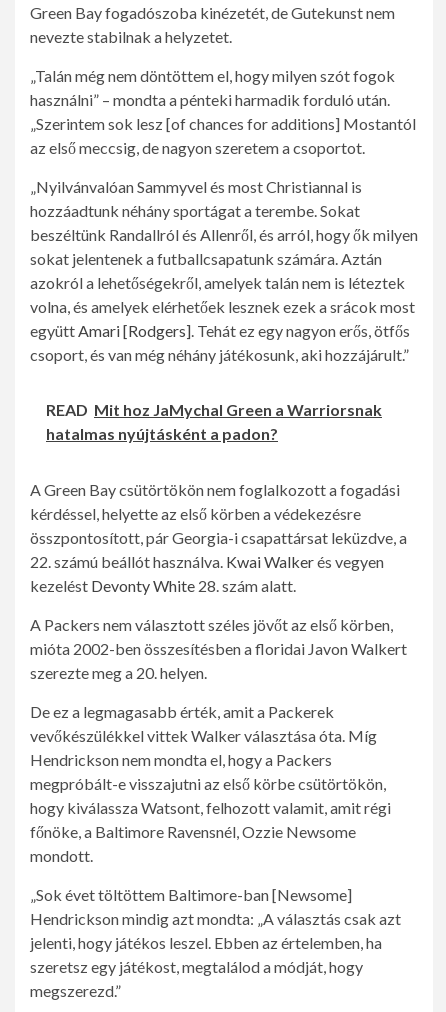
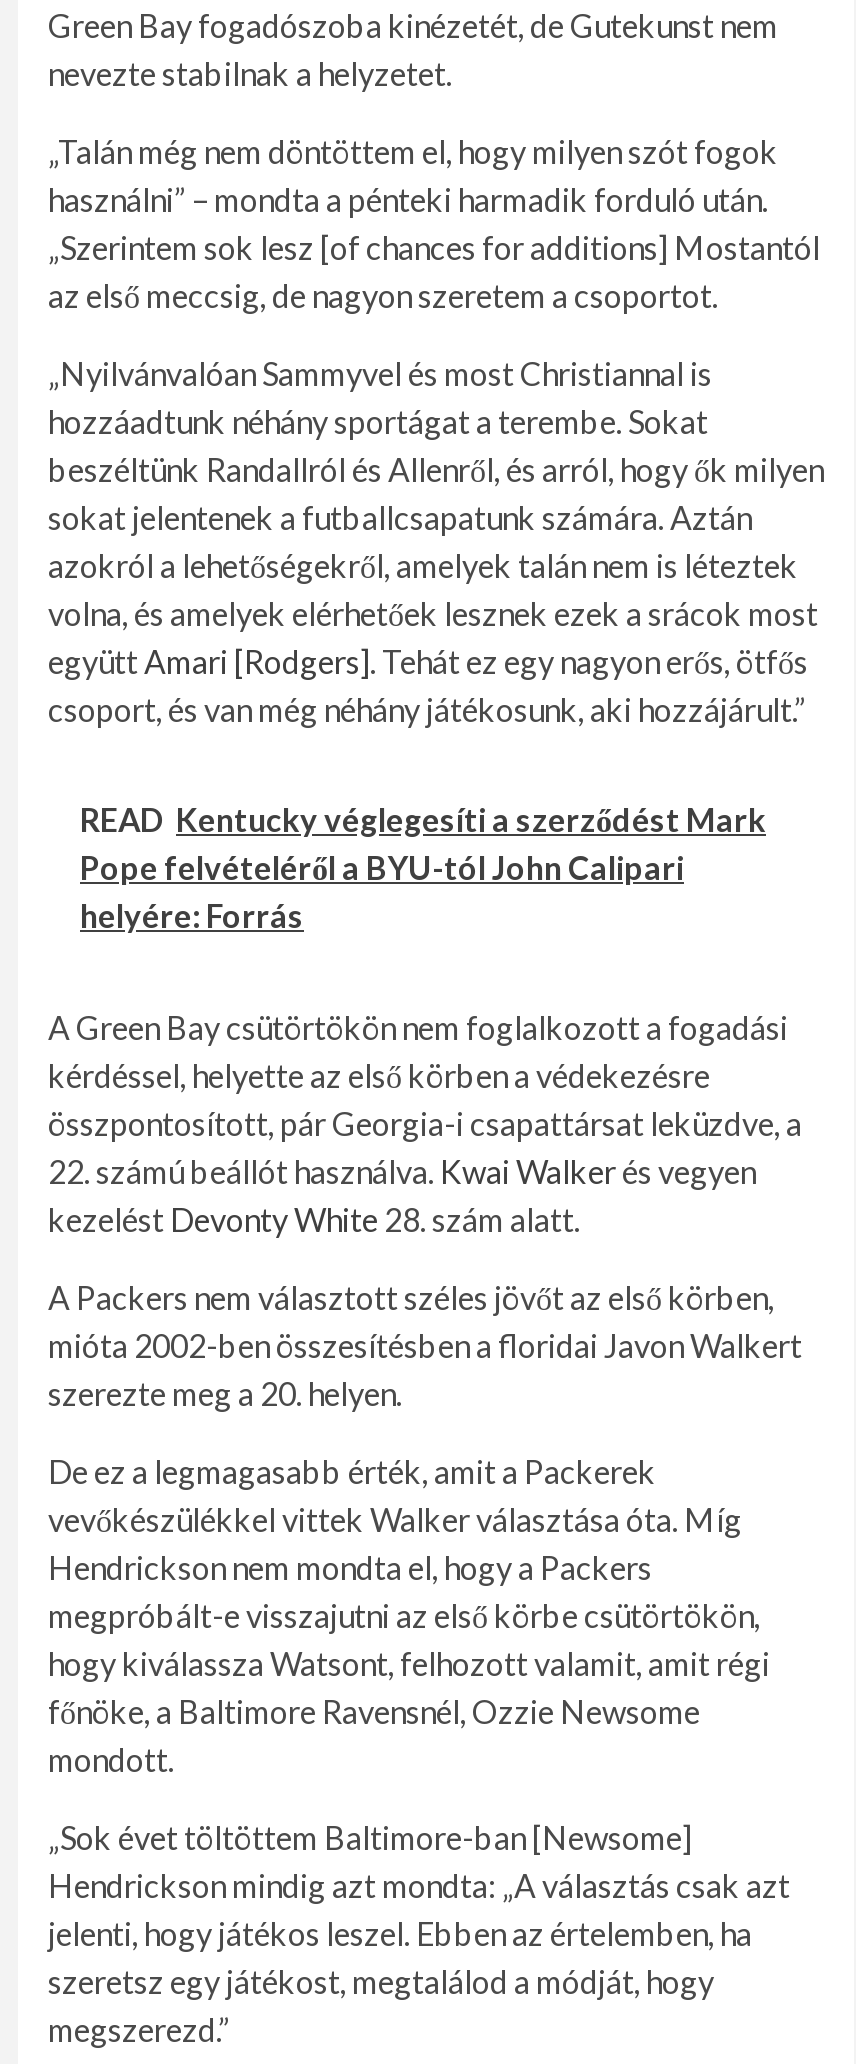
[46,400,382,443] READ Mit hoz JaMychal Green a Warriorsnak | hatalmas nyújtásként a padon? -> [80,800,766,934] READ Kentucky véglegesíti a szerződést Mark | Pope felvételéről a BYU-tól John Calipari | helyére: Forrás

